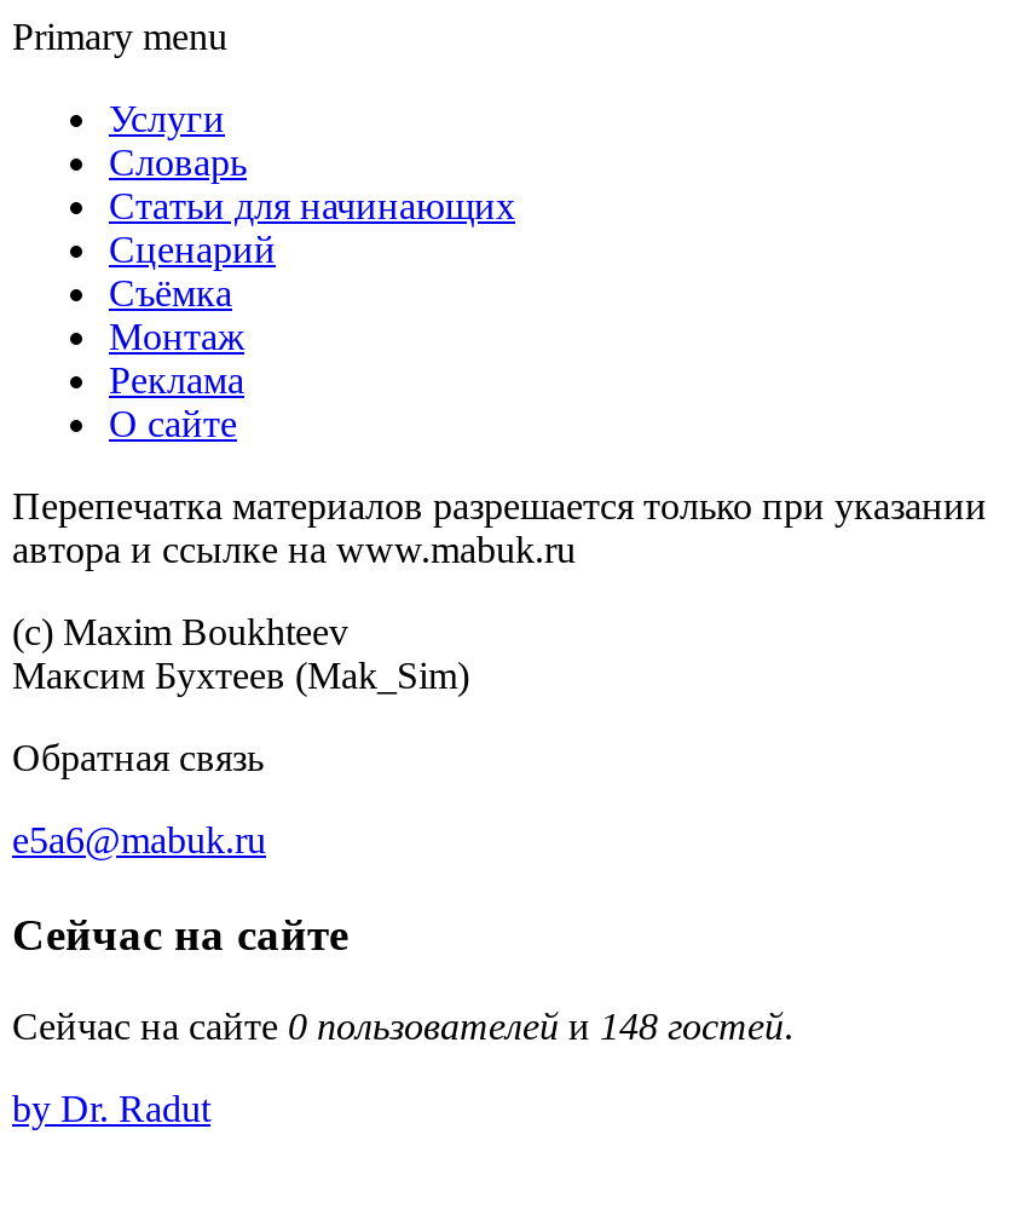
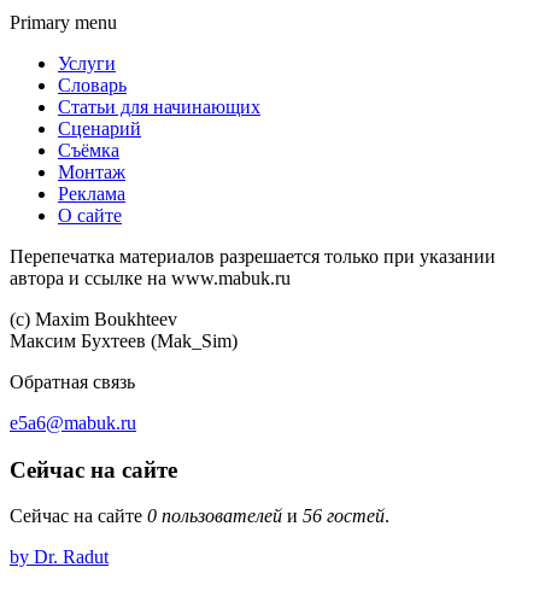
[12,1007,793,1048] Сейчас на сайте 0 пользователей и 148 гостей. -> [10,506,389,526] Сейчас на сайте 0 пользователей и 56 гостей.

